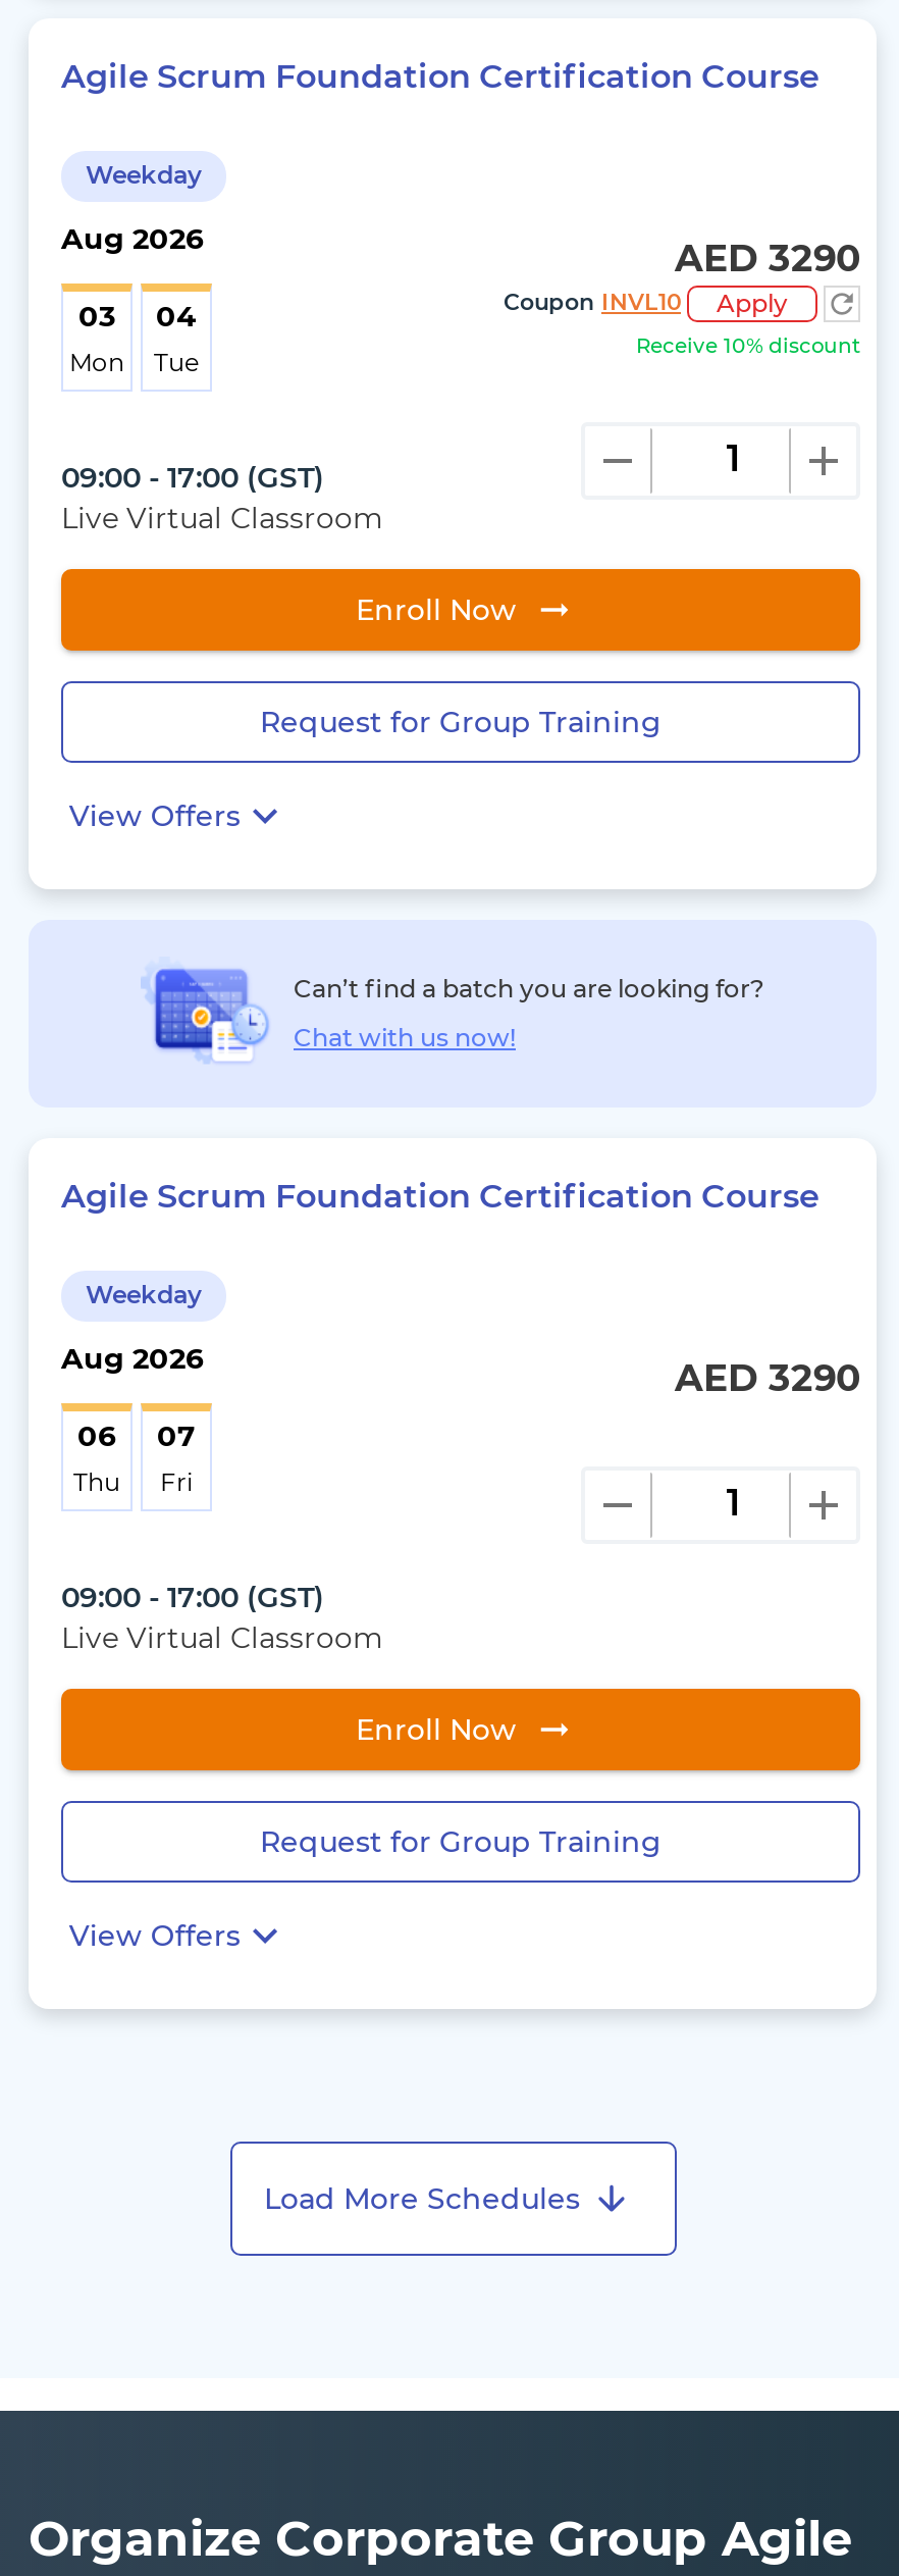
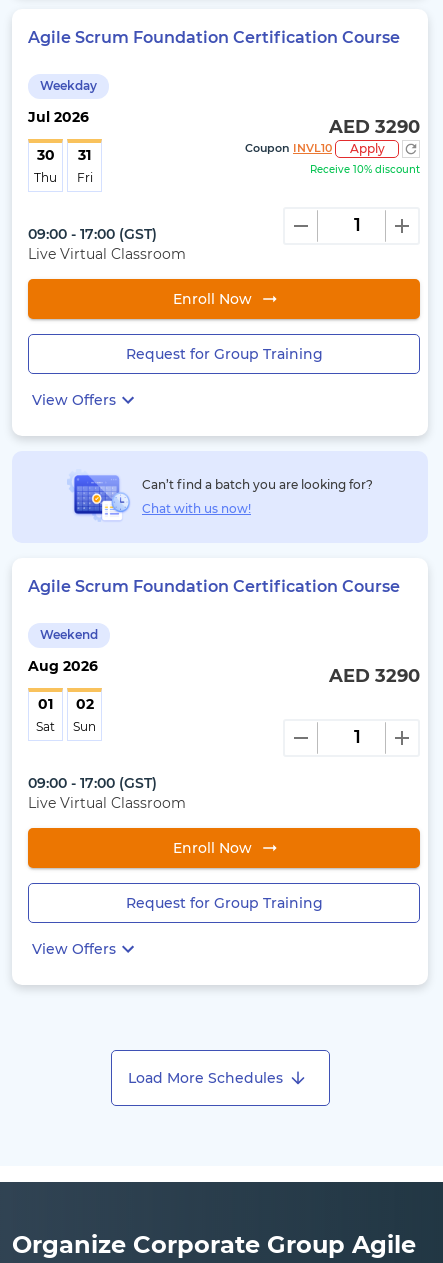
[61,220,204,257] Aug 2026 -> [28,108,89,126] Jul 2026
[69,298,124,377] 03 | Mon -> [34,146,57,185] 30 | Thu
[154,298,199,377] 04 | Tue -> [76,146,92,185] 31 | Fri
[86,1279,202,1309] Weekday -> [40,627,98,642] Weekend
[73,1417,120,1497] 06 | Thu -> [36,695,55,734] 01 | Sat
[157,1417,196,1497] 07 | Fri -> [73,695,96,734] 02 | Sun

